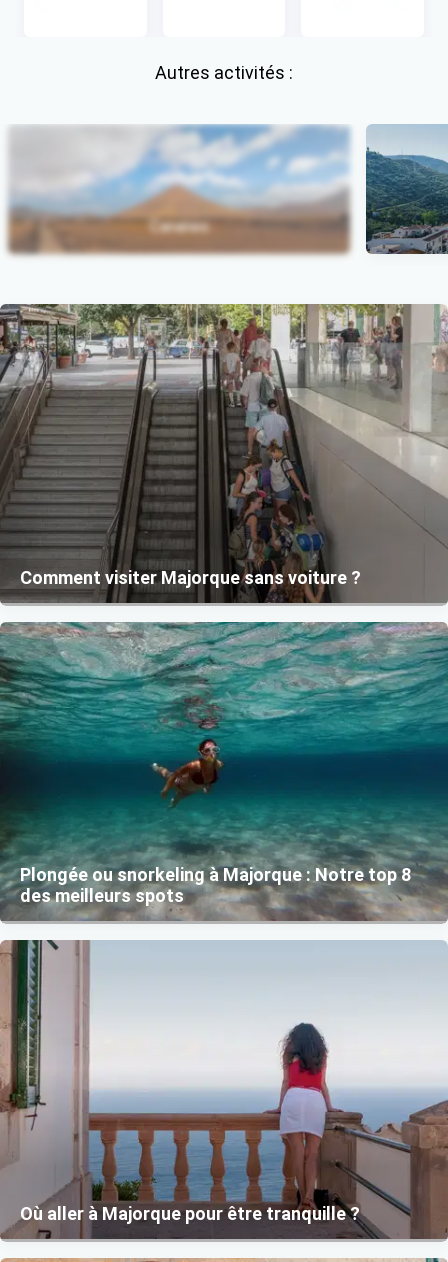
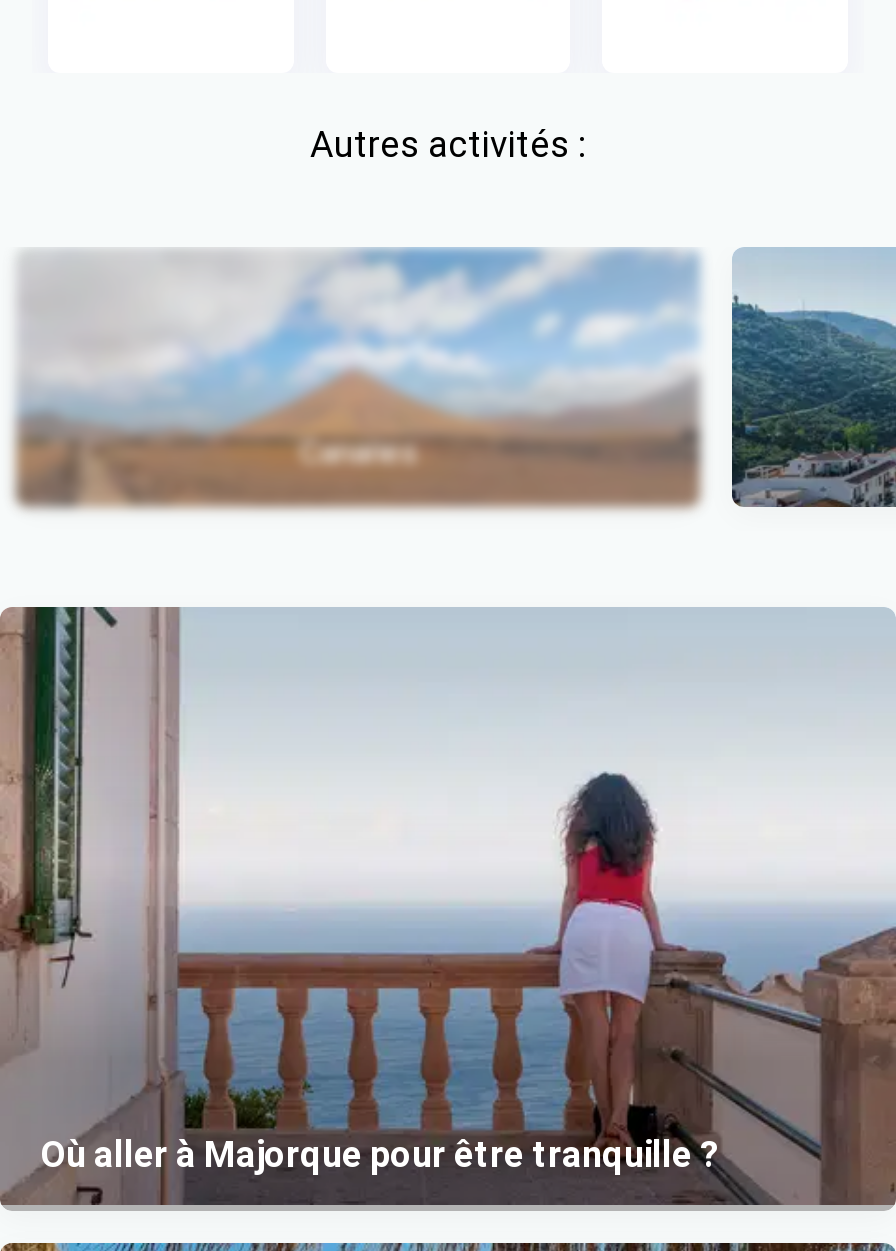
[3,303,445,602] [image] | Comment visiter Majorque sans voiture ? -> none
[3,621,445,924] [image] | Plongée ou snorkeling à Majorque : Notre top 8 | des meilleurs spots -> none

